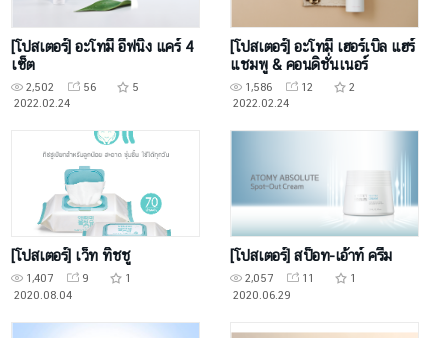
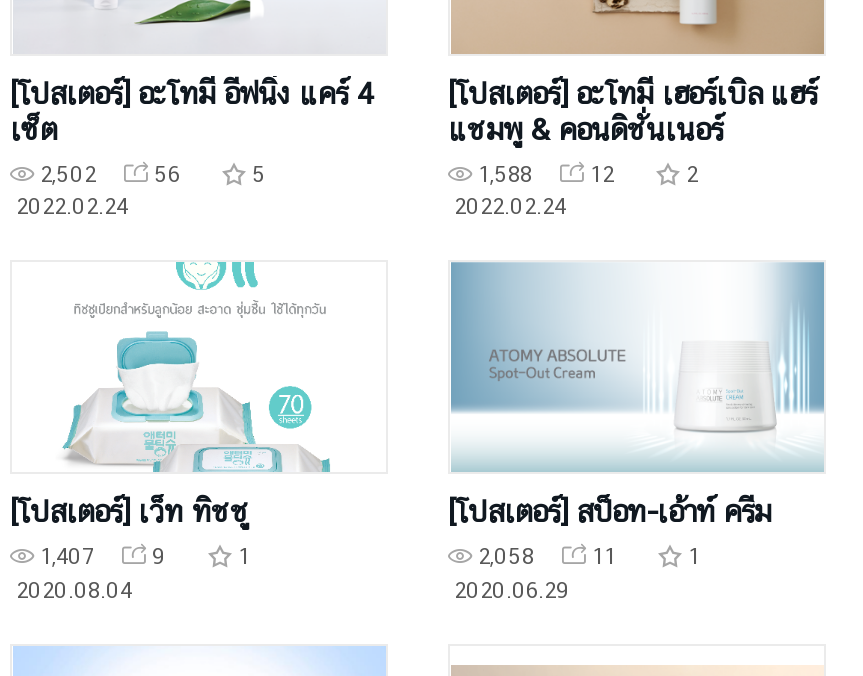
[245,81,272,94] 1,586 -> [478,161,532,187] 1,588
[245,272,273,285] 2,057 -> [478,544,534,570] 2,058

